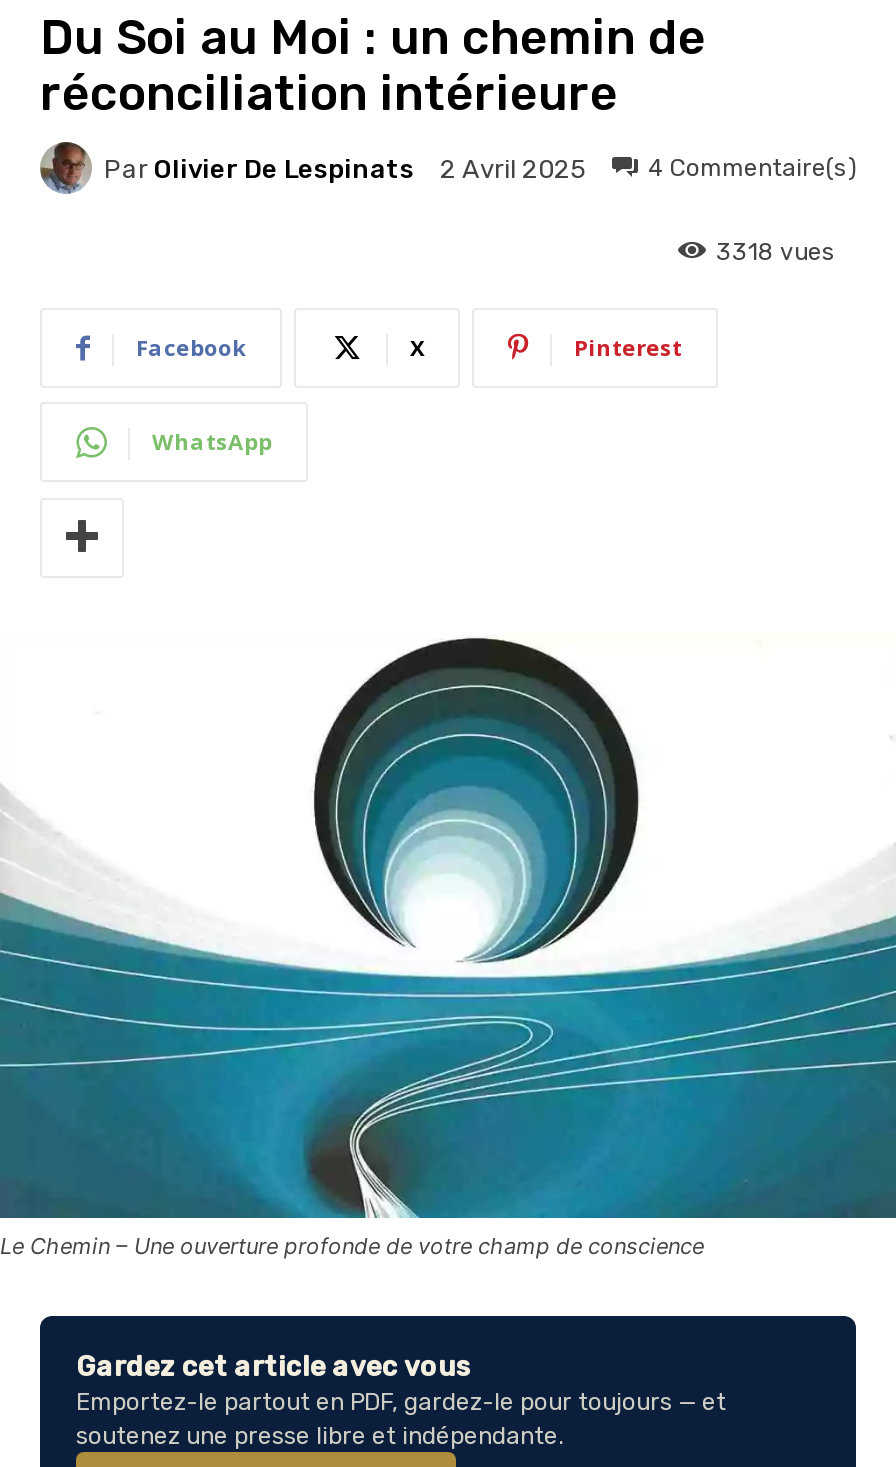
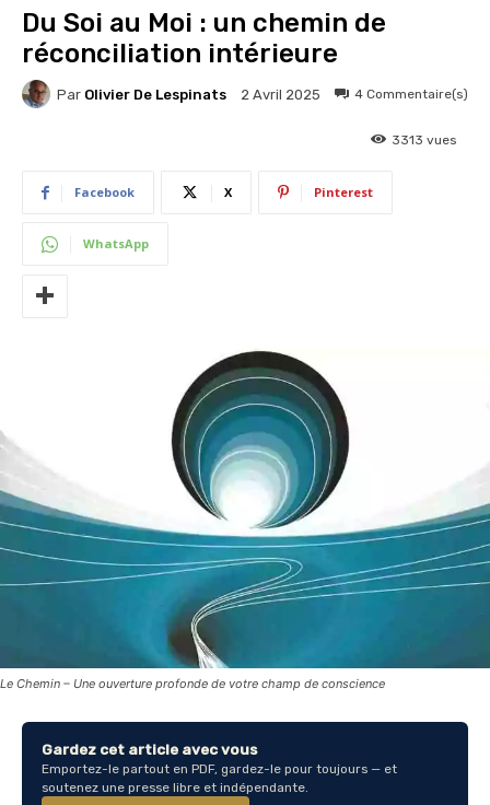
[716,238,836,266] 3318 vues -> [392,132,457,148] 3313 vues

